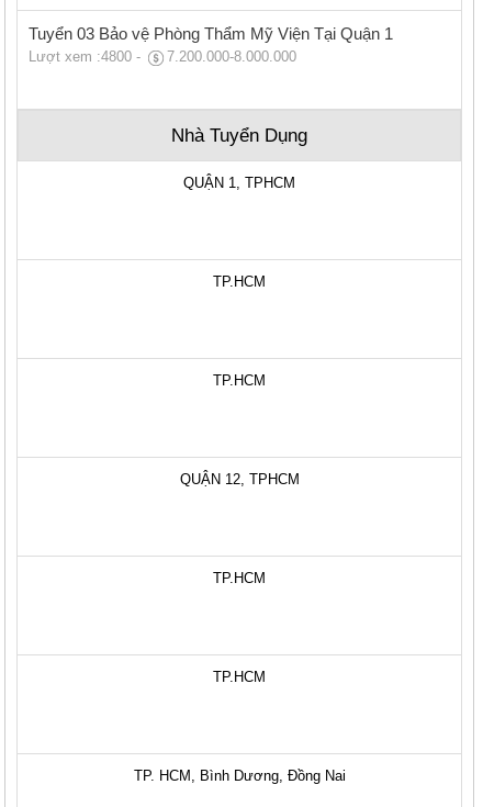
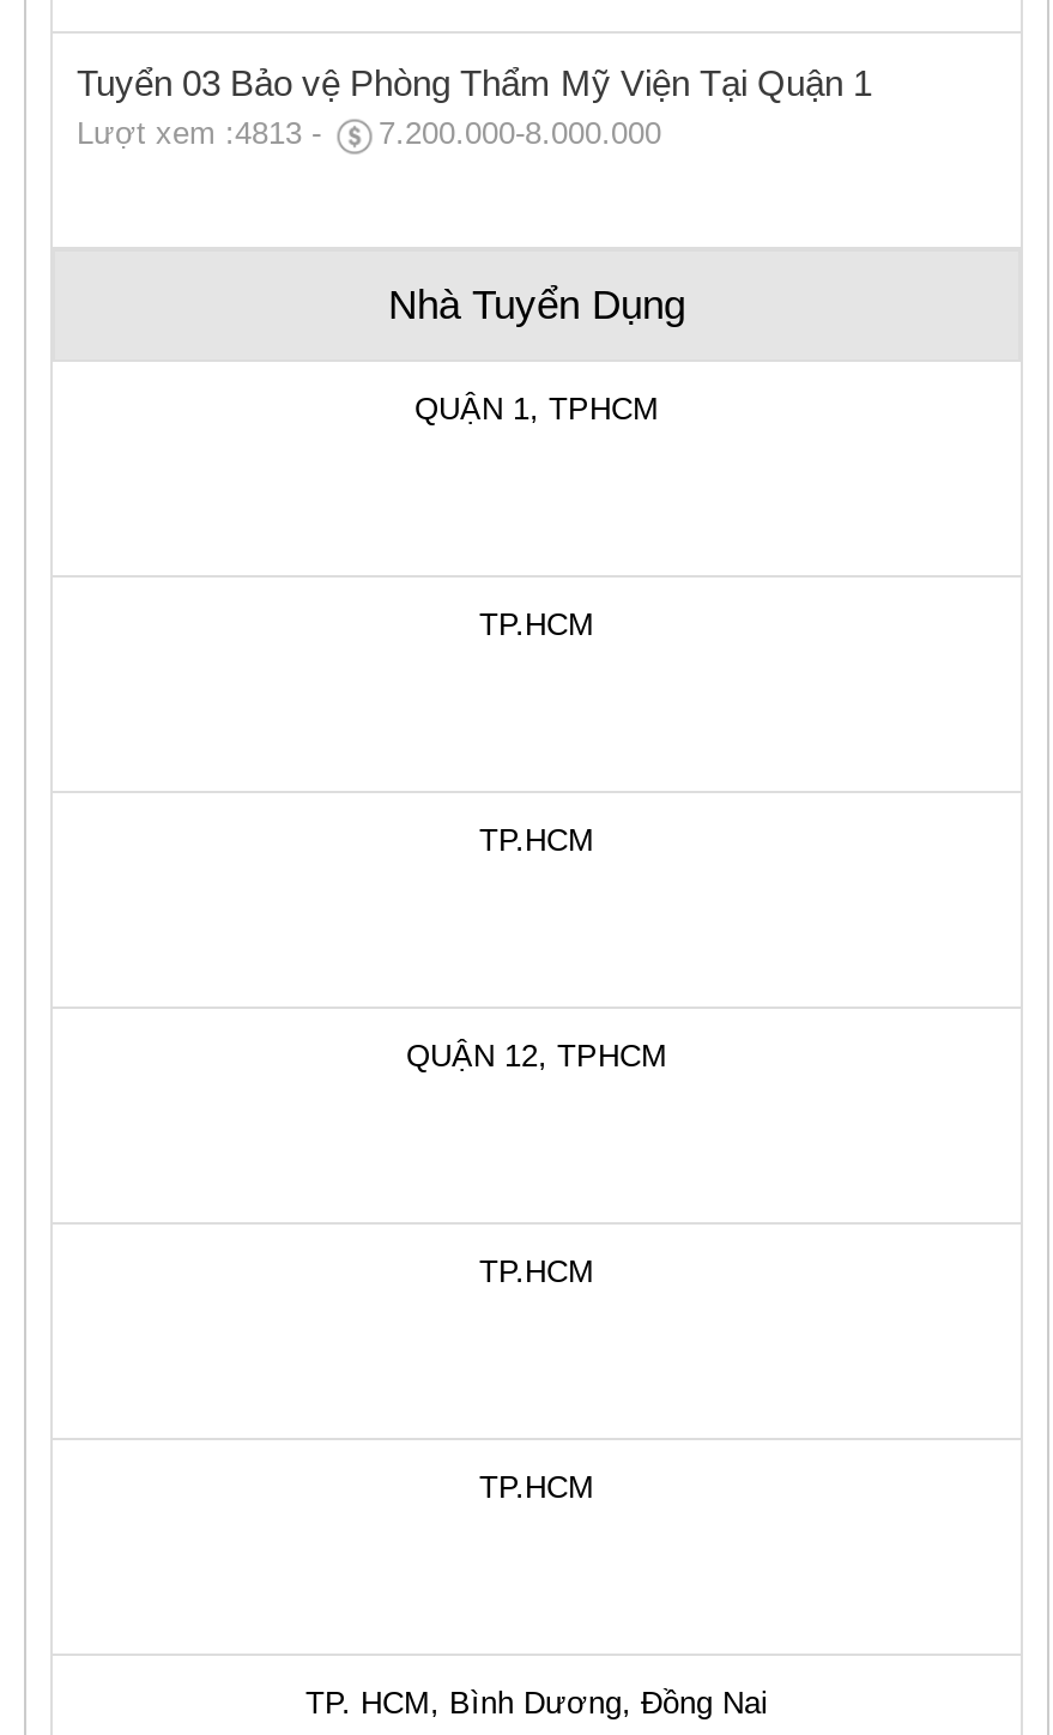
[29,49,296,65] Lượt xem :4800 - 7.200.000-8.000.000 -> [77,116,661,152] Lượt xem :4813 - 7.200.000-8.000.000

